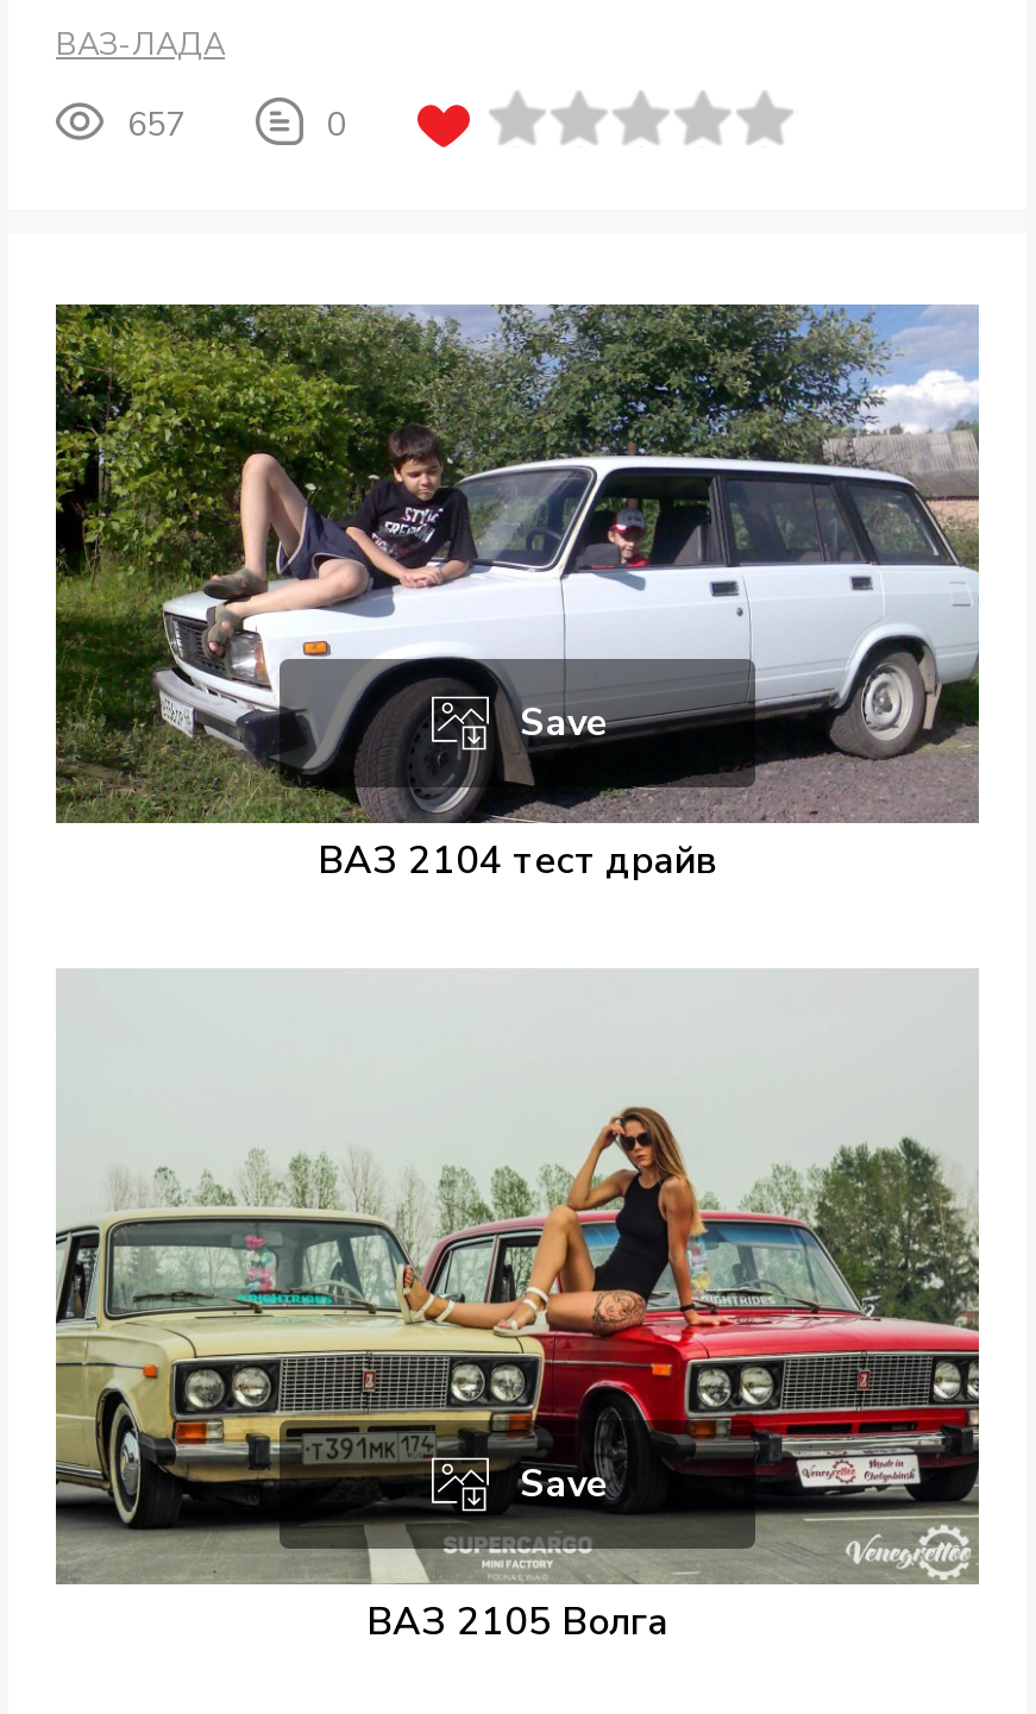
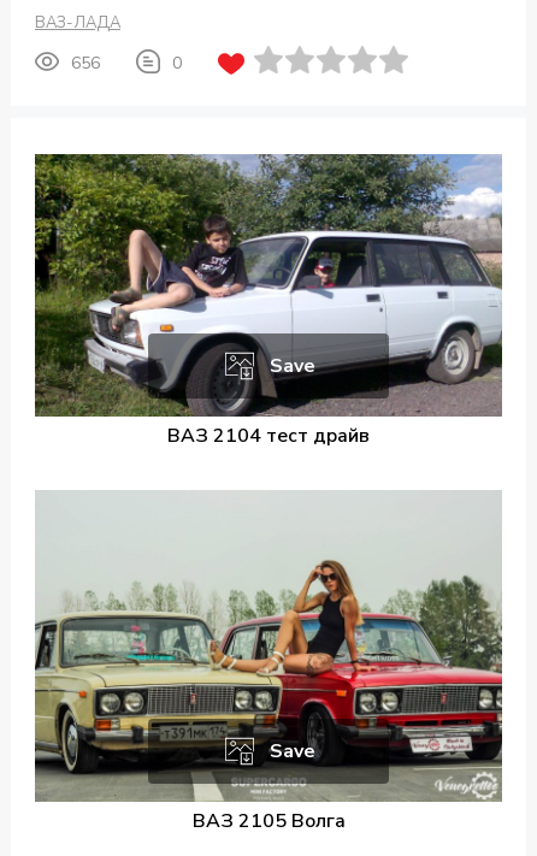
[127,102,184,147] 657 -> [71,52,100,75] 656

